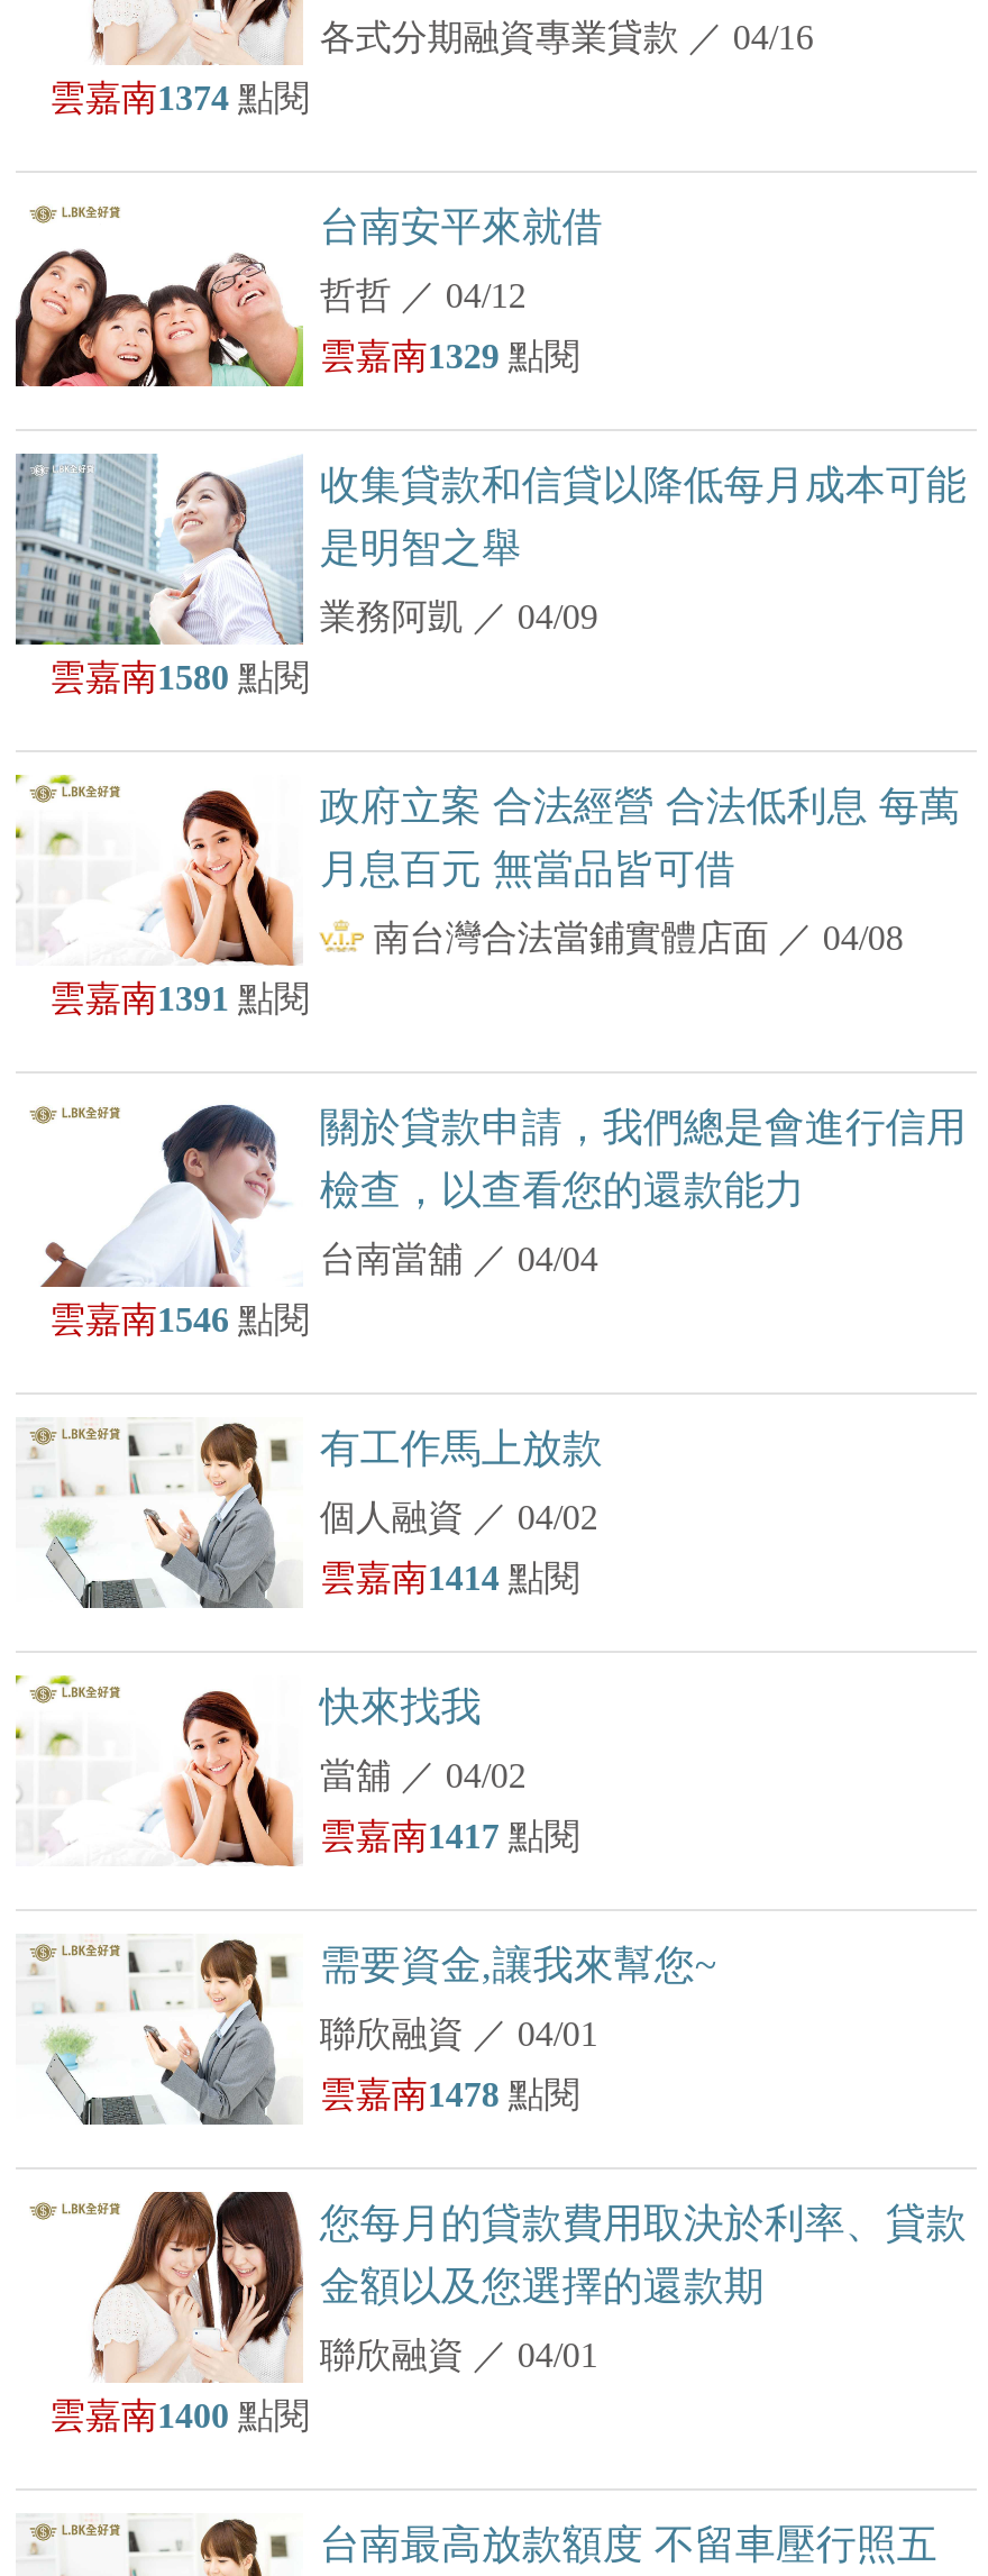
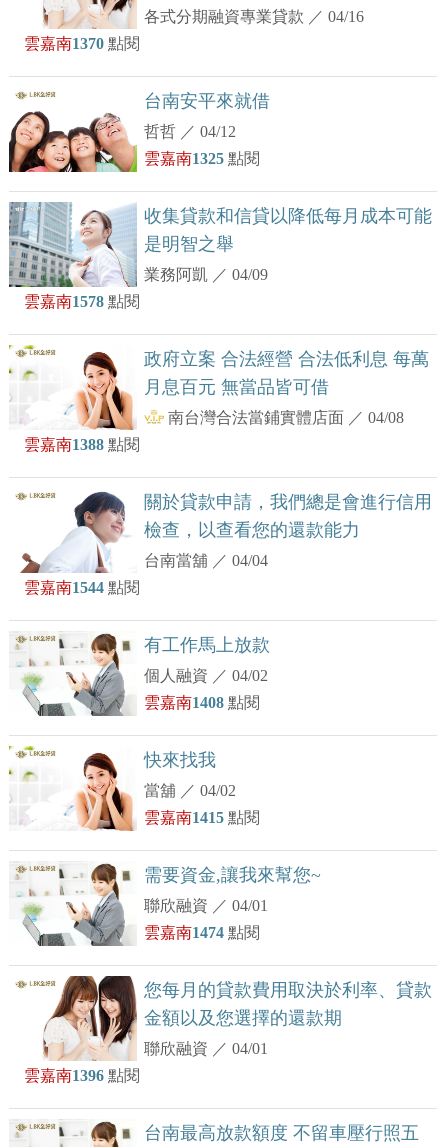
[49,79,310,117] 雲嘉南1374點閱 -> [24,35,140,52] 雲嘉南1370點閱
[320,337,580,375] 雲嘉南1329點閱 -> [144,150,260,167] 雲嘉南1325點閱
[49,658,310,696] 雲嘉南1580點閱 -> [24,293,140,310] 雲嘉南1578點閱
[49,979,310,1017] 雲嘉南1391點閱 -> [24,436,140,453] 雲嘉南1388點閱
[49,1300,310,1339] 雲嘉南1546點閱 -> [24,579,140,596] 雲嘉南1544點閱
[320,1559,580,1597] 雲嘉南1414點閱 -> [144,694,260,711] 雲嘉南1408點閱
[320,1817,580,1855] 雲嘉南1417點閱 -> [144,809,260,826] 雲嘉南1415點閱
[320,2075,580,2113] 雲嘉南1478點閱 -> [144,924,260,941] 雲嘉南1474點閱
[49,2396,310,2435] 雲嘉南1400點閱 -> [24,1067,140,1084] 雲嘉南1396點閱

